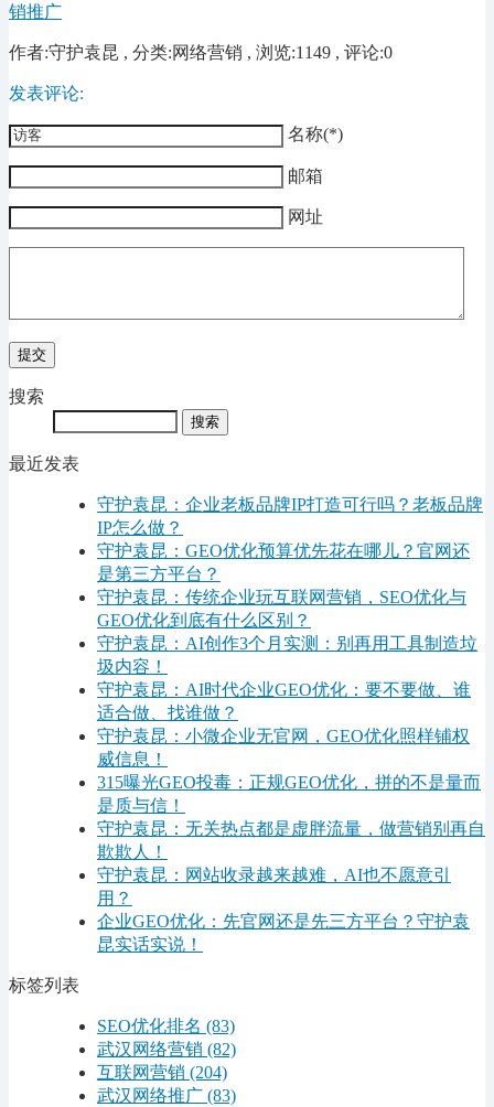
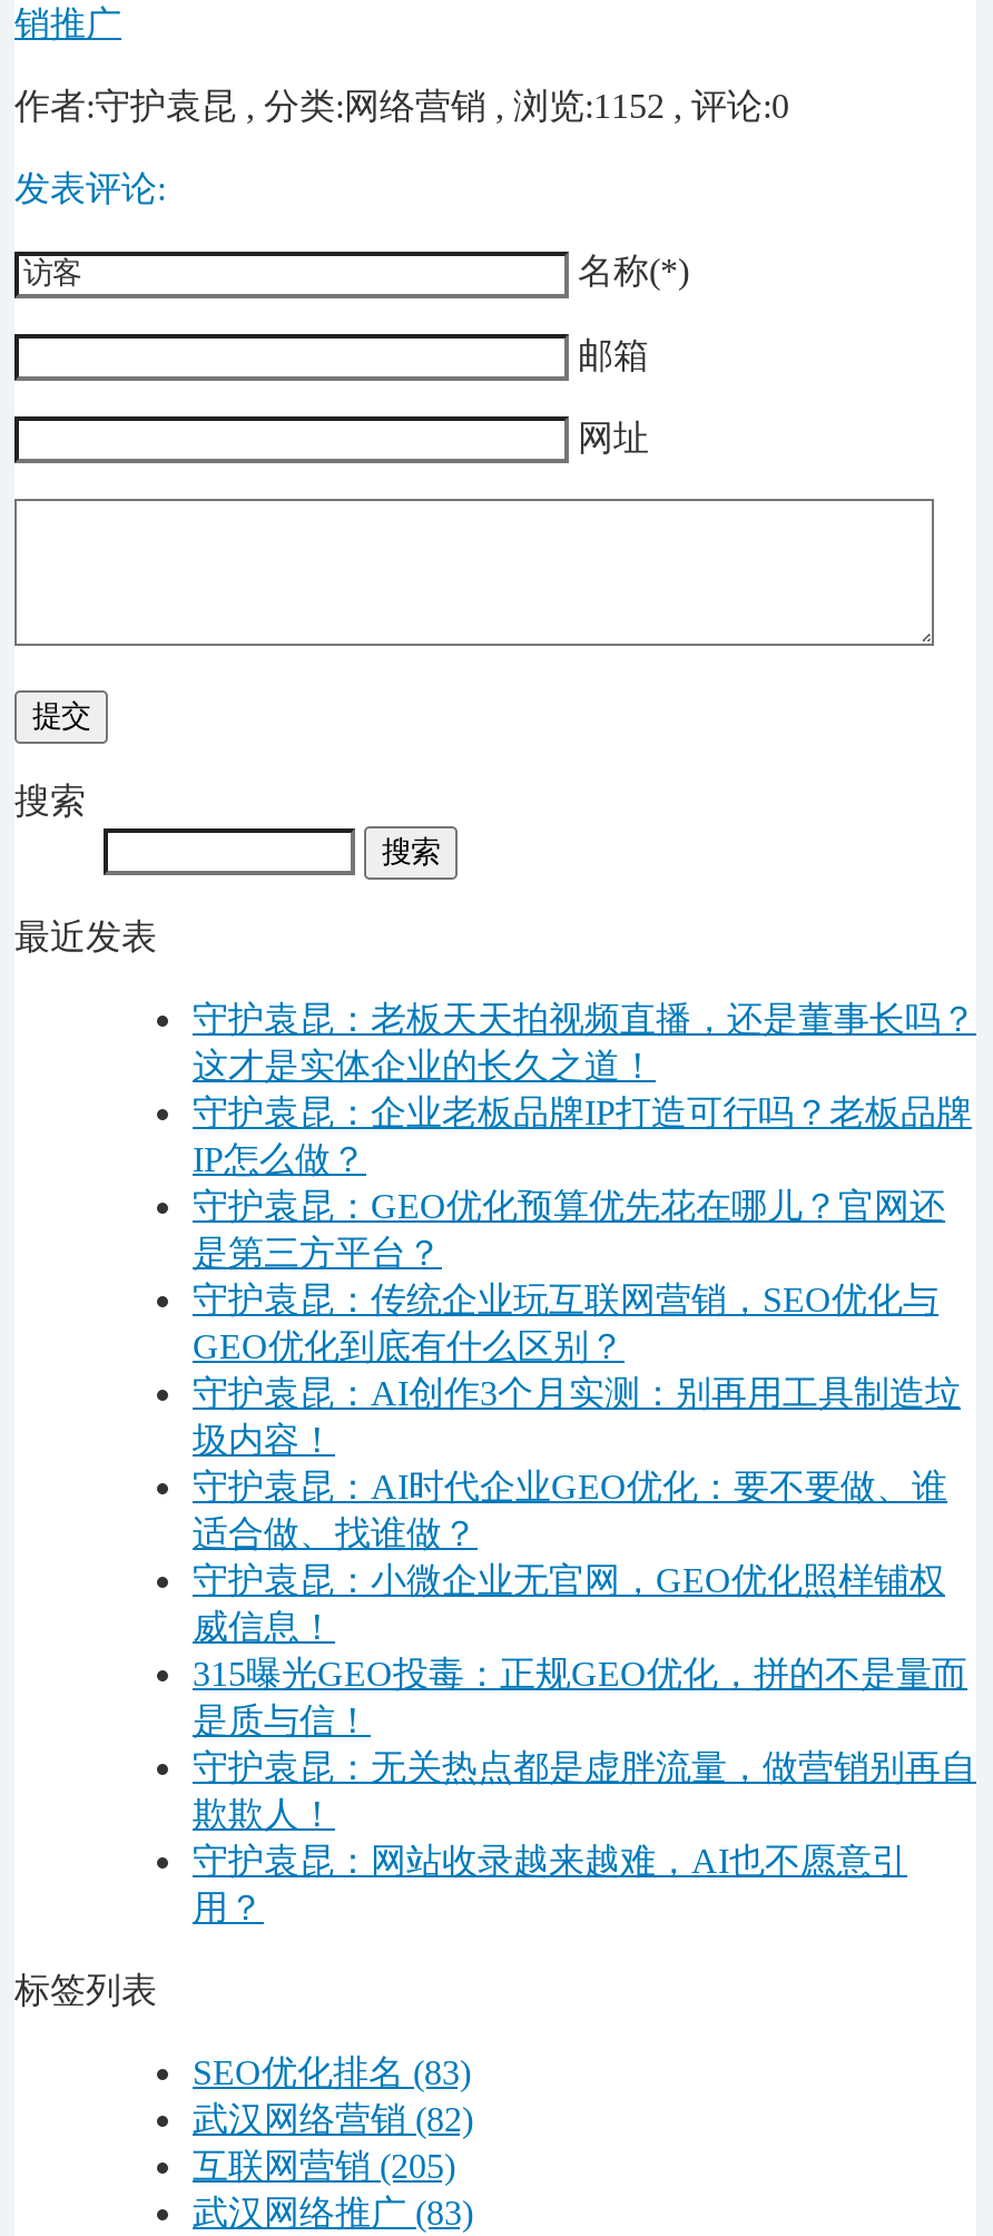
[9,43,393,62] 作者:守护袁昆 , 分类:网络营销 , 浏览:1149 , 评论:0 -> [14,88,789,126] 作者:守护袁昆 , 分类:网络营销 , 浏览:1152 , 评论:0
none -> [193,1000,976,1084] 守护袁昆：老板天天拍视频直播，还是董事长吗？ | 这才是实体企业的长久之道！
moved [97,495,485,907] -> [193,1093,976,1926]: 守护袁昆：企业老板品牌IP打造可行吗？老板品牌 | IP怎么做？ | 守护袁昆：GEO优化预算优先花在哪儿？官网还 | ... | 守护袁昆：网站收录越来越难，AI也不愿意引 | 用？
[97,912,470,954] 企业GEO优化：先官网还是先三方平台？守护袁 | 昆实话实说！ -> none
[97,1063,227,1082] 互联网营销(204) -> [193,2147,455,2185] 互联网营销(205)

